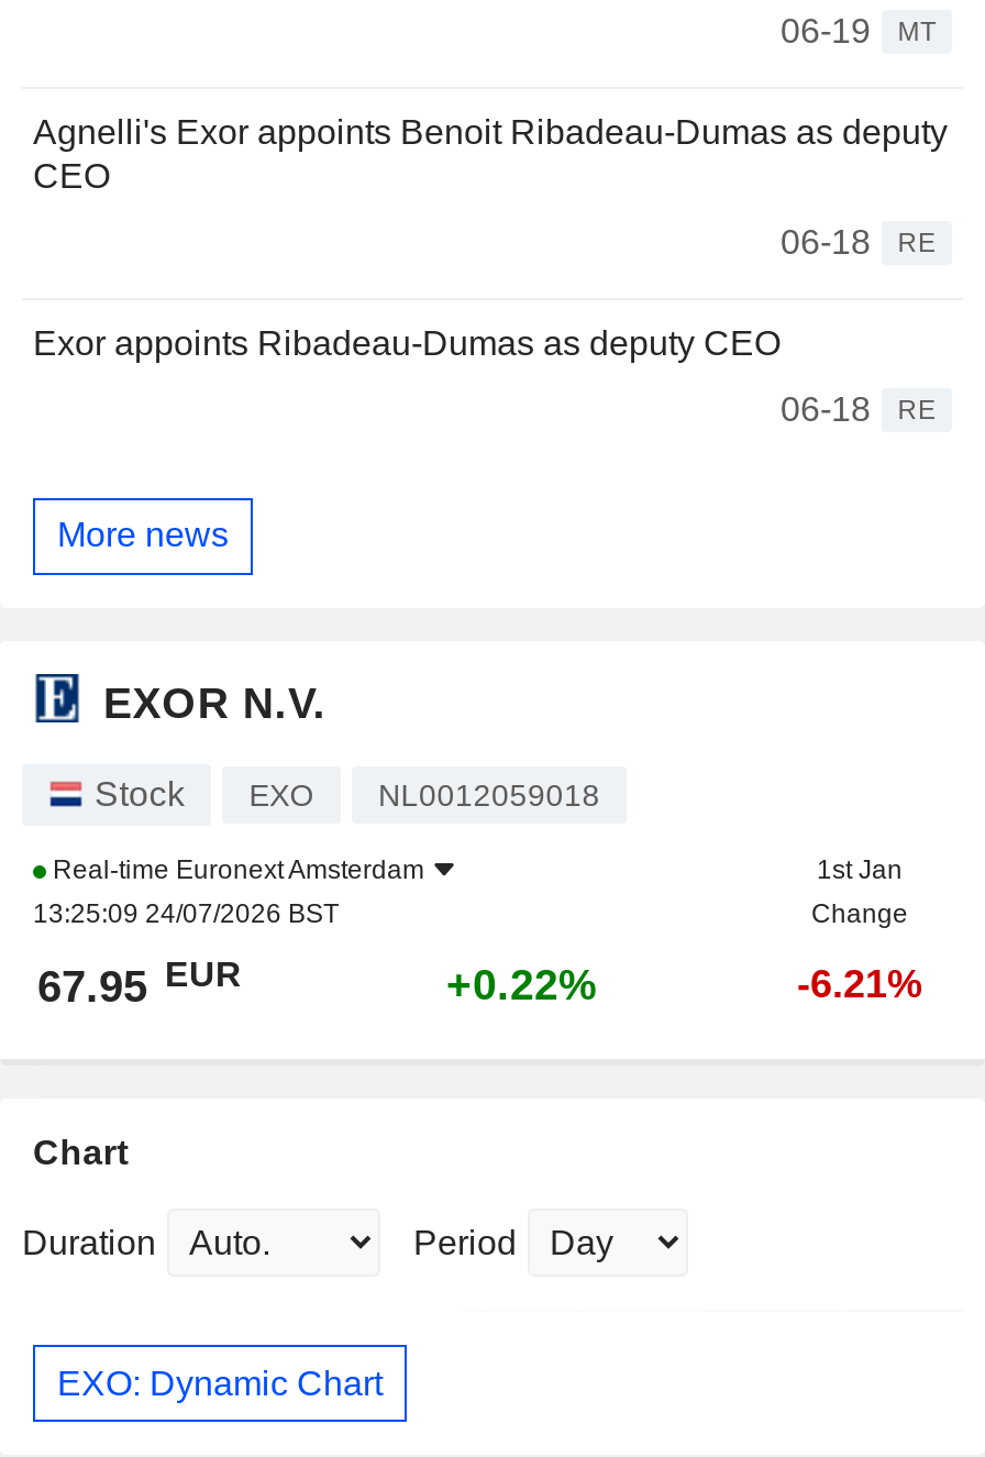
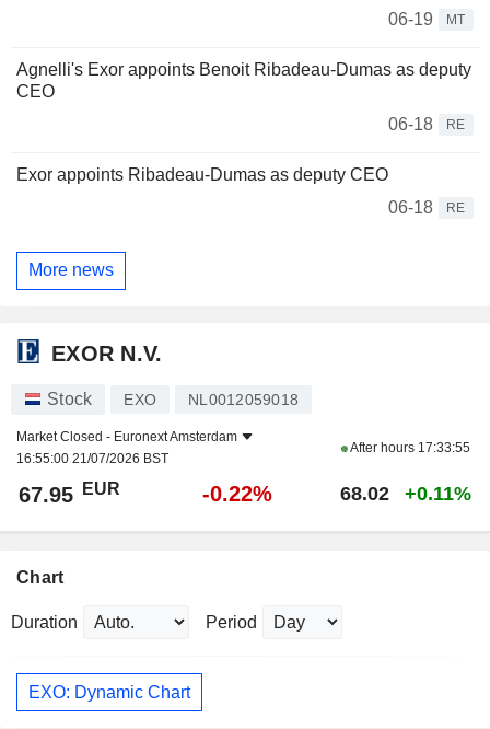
[33,855,424,929] Real-time Euronext Amsterdam | 13:25:09 24/07/2026 BST -> [16,429,237,466] Market Closed - Euronext Amsterdam | 16:55:00 21/07/2026 BST
[811,855,908,929] 1st Jan | Change -> [348,440,470,455] After hours 17:33:55
[446,960,922,1009] +0.22% | -6.21% -> [202,482,471,506] -0.22% | 68.02 | +0.11%

